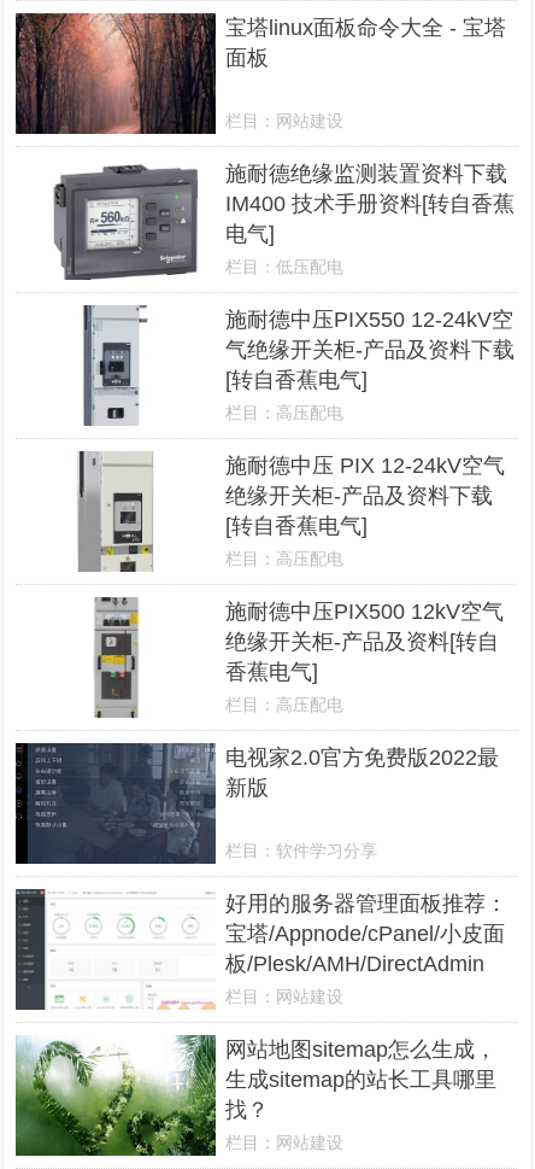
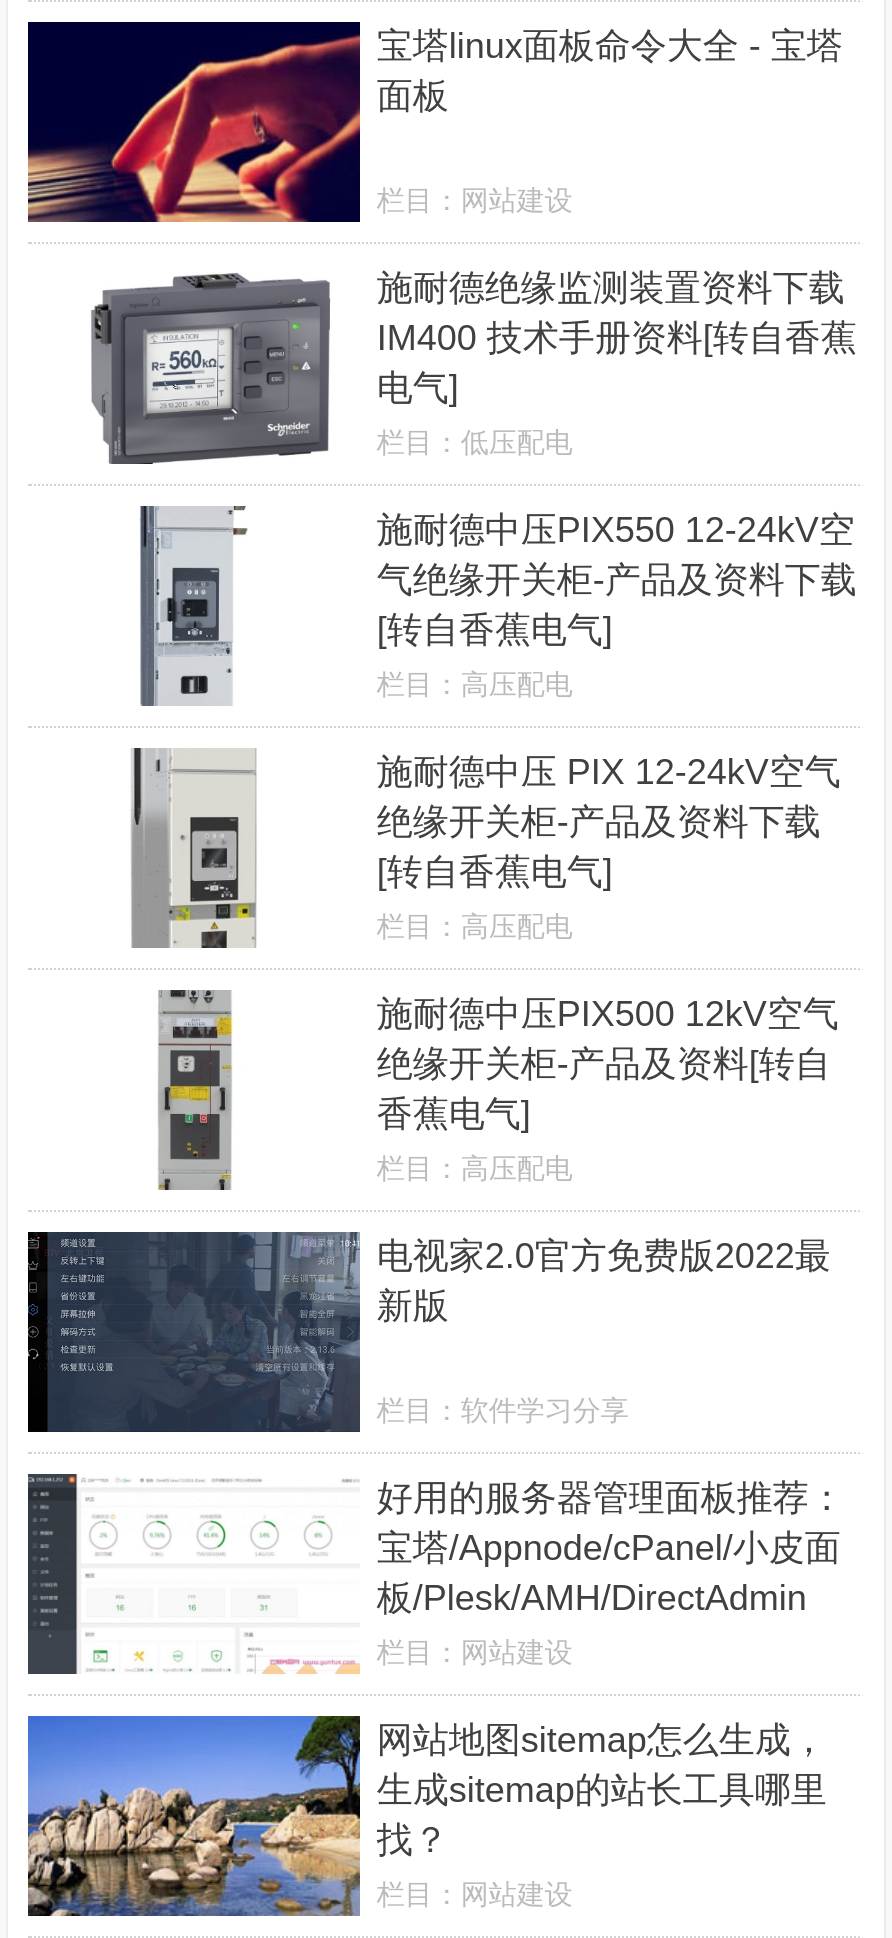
[14,12,217,135] [image] -> [26,20,362,224] [image]
[14,1034,217,1157] [image] -> [26,1714,362,1918] [image]

